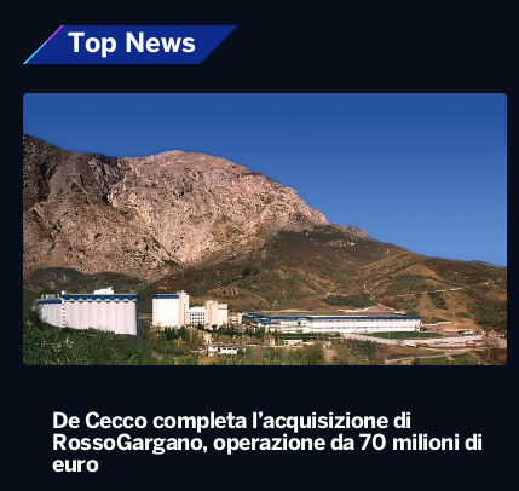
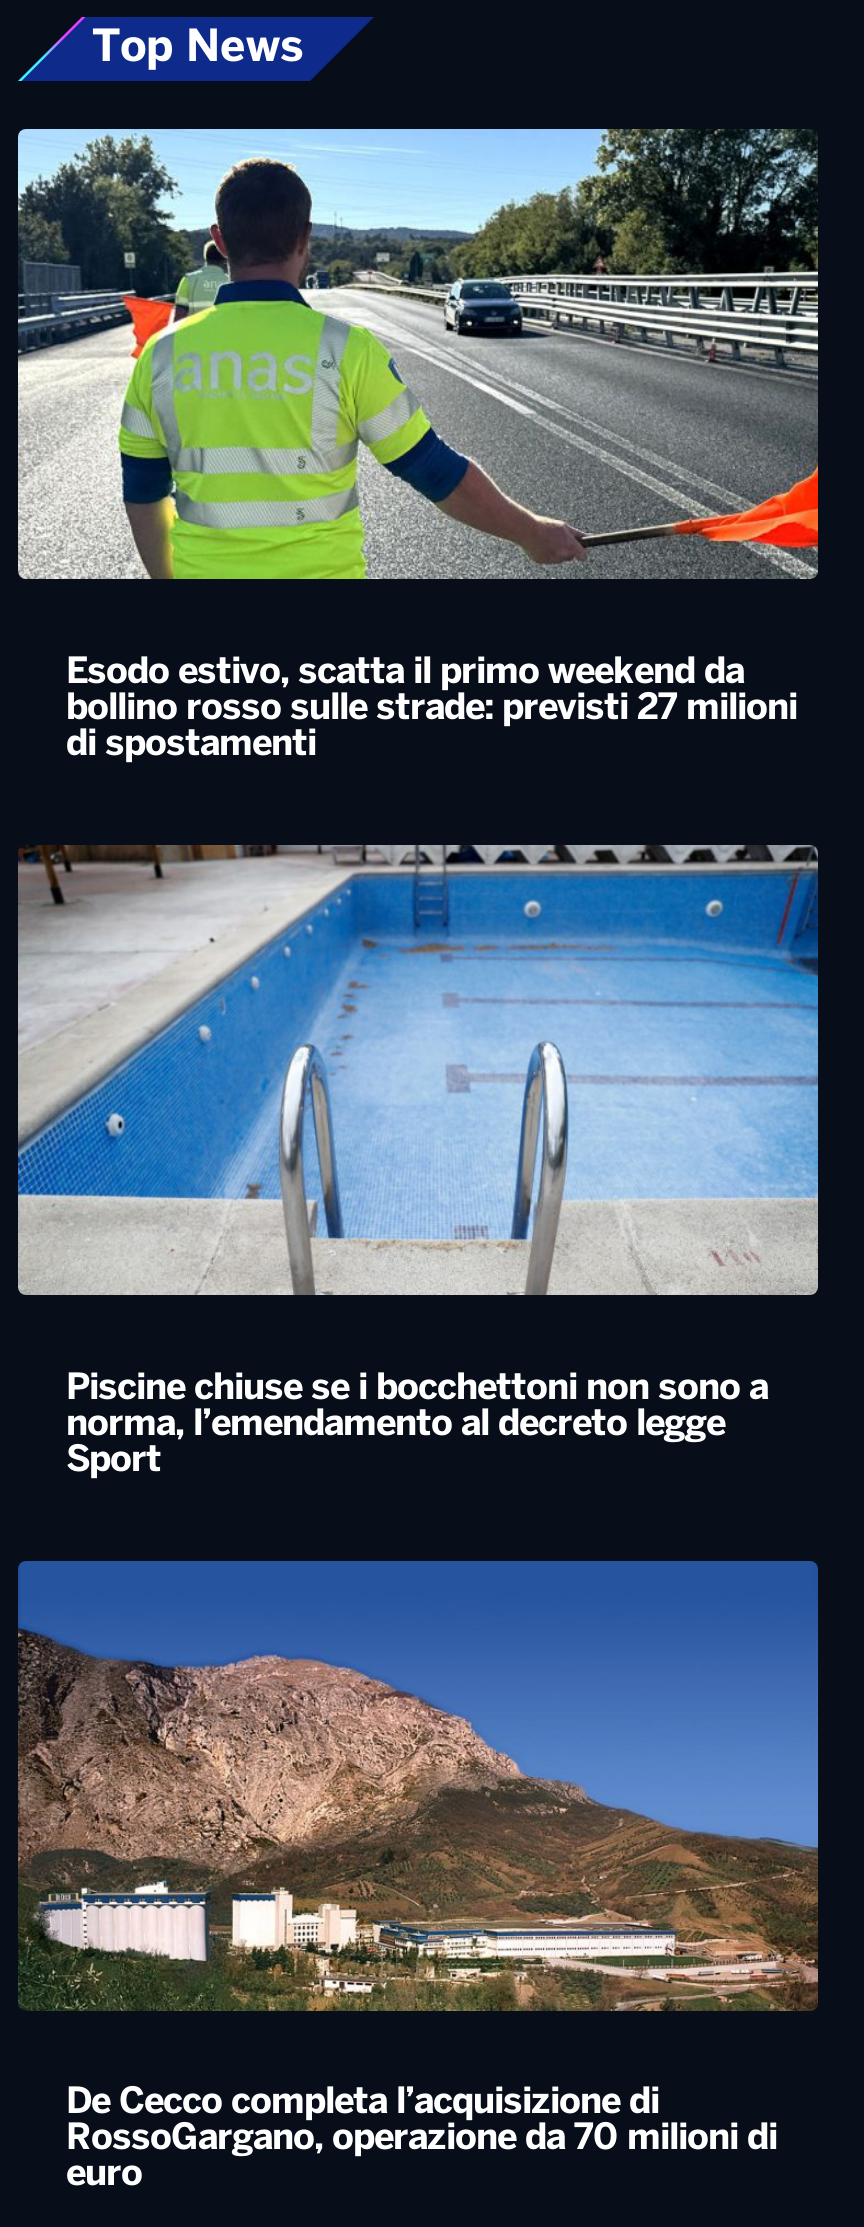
none -> [16,127,820,762] [image] | Esodo estivo, scatta il primo weekend da | bollino rosso sulle strade: previsti 27 milioni | di spostamenti
none -> [16,843,820,1478] [image] | Piscine chiuse se i bocchettoni non sono a | norma, l’emendamento al decreto legge | Sport

